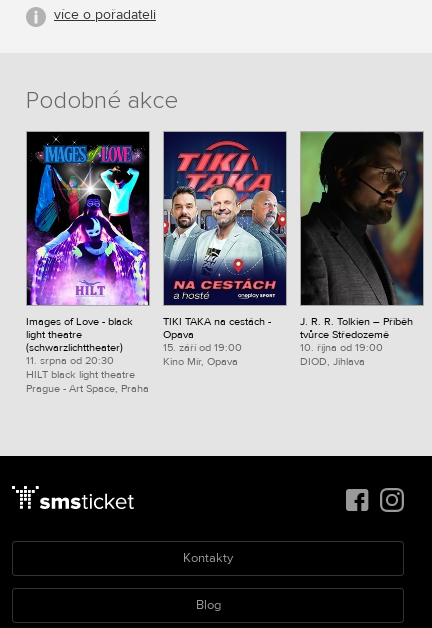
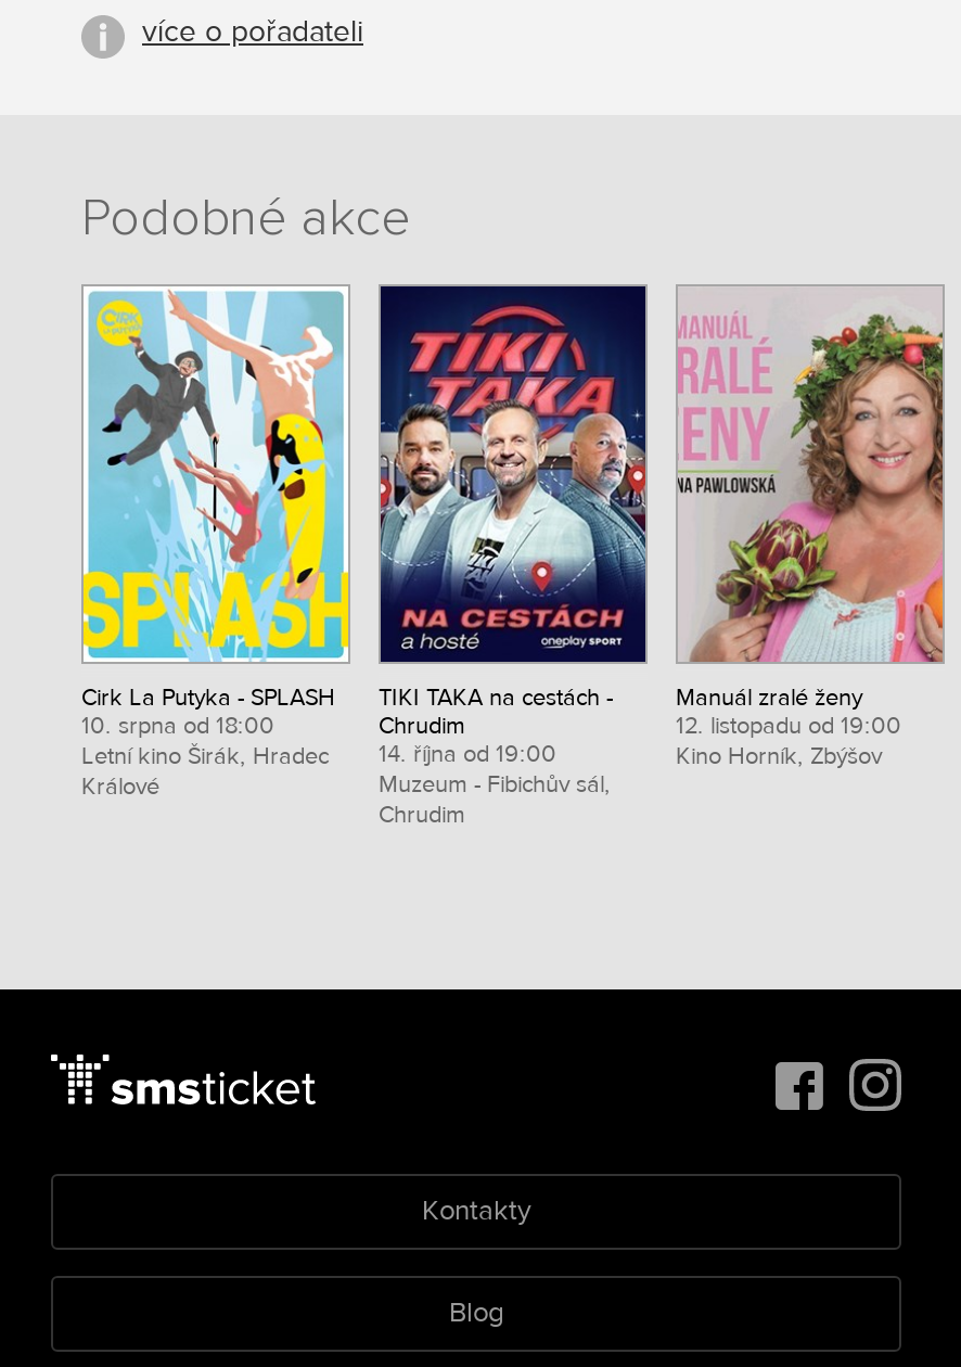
[26,131,150,395] [image] | Images of Love - black | light theatre | (schwarzlichttheater) | 11. srpna od 20:30 | HILT black light theatre | Prague - Art Space, Praha -> [81,286,350,800] [image] | Cirk La Putyka - SPLASH | 10. srpna od 18:00 | Letní kino Širák, Hradec | Králové
[300,131,424,368] [image] | J. R. R. Tolkien – Příběh | tvůrce Středozemě | 10. října od 19:00 | DIOD, Jihlava -> [676,286,945,770] [image] | Manuál zralé ženy | 12. listopadu od 19:00 | Kino Horník, Zbýšov
[163,328,242,368] Opava | 15. září od 19:00 | Kino Mír, Opava -> [379,711,611,828] Chrudim | 14. října od 19:00 | Muzeum - Fibichův sál, | Chrudim

